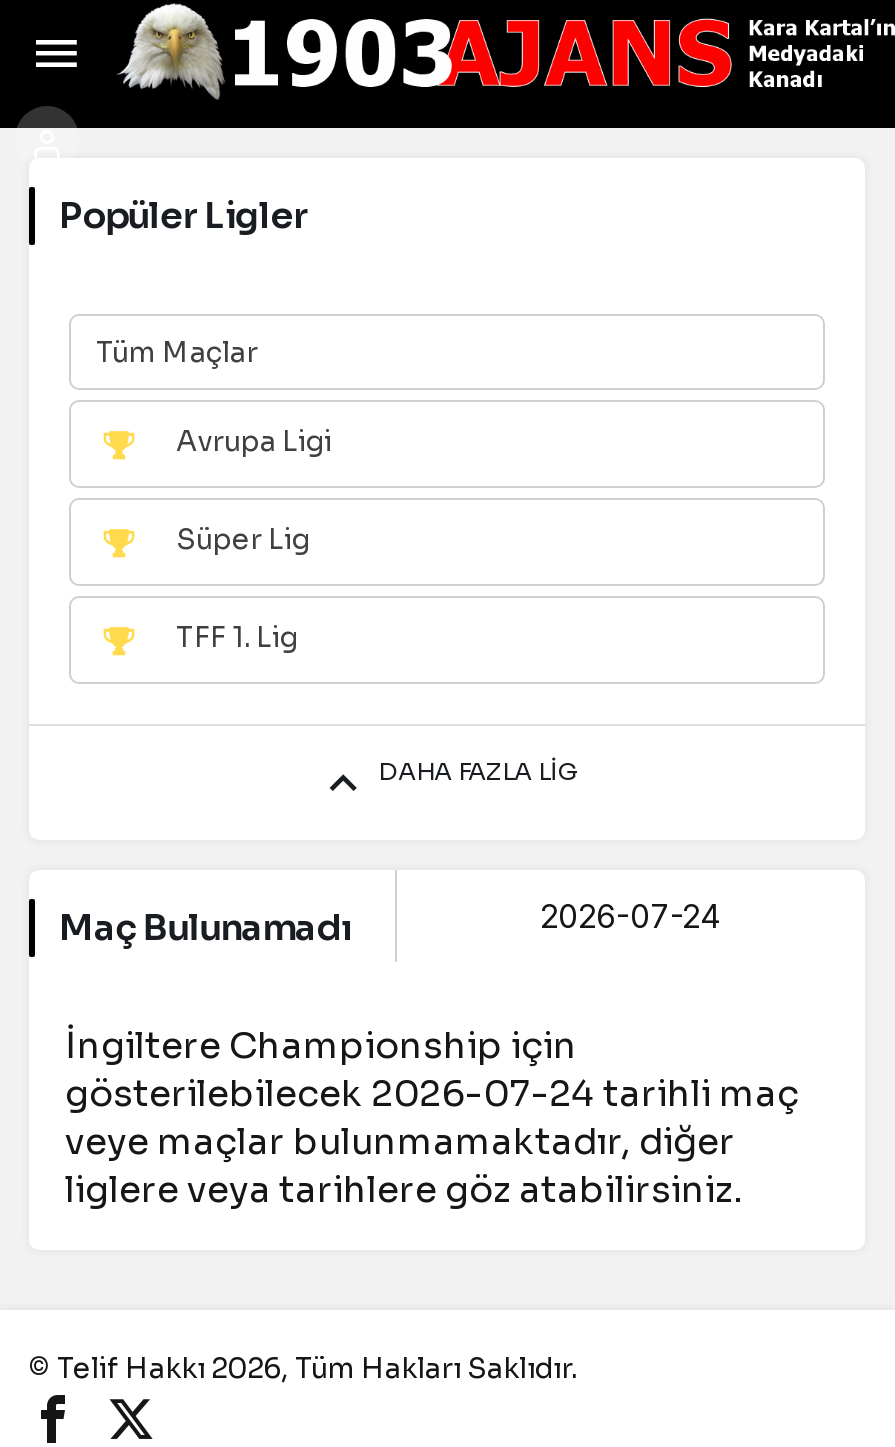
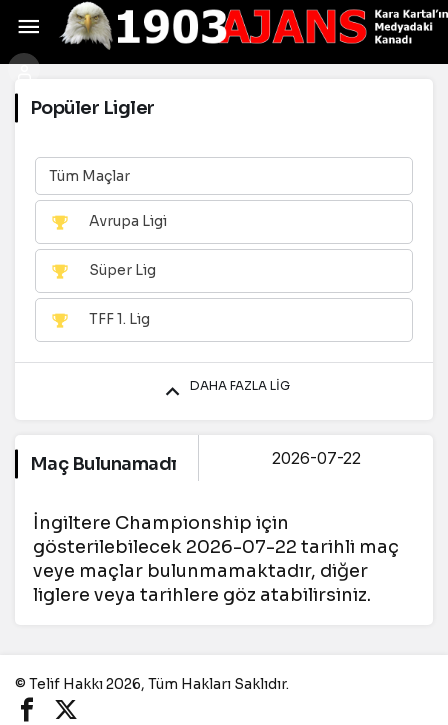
[65,1072,799,1116] gösterilebilecek 2026-07-24 tarihli maç -> [33,536,399,558] gösterilebilecek 2026-07-22 tarihli maç

